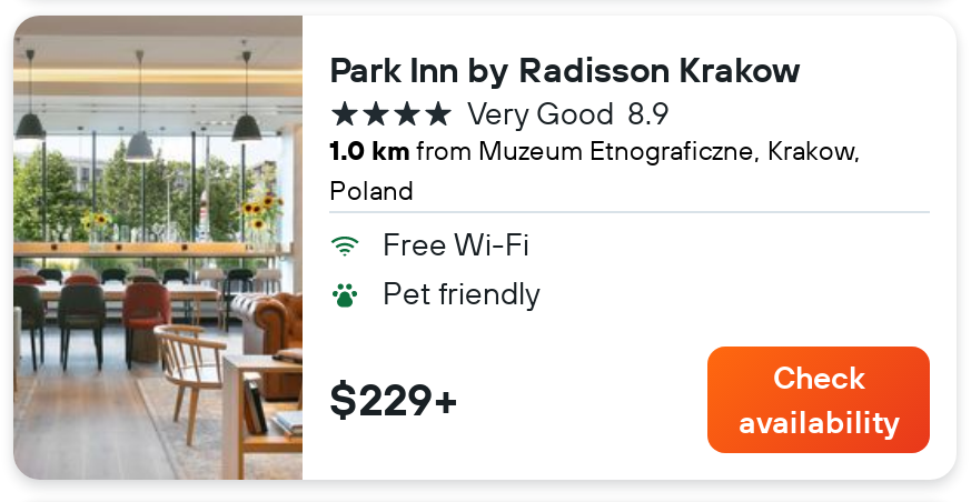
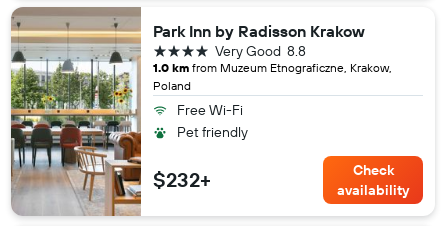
[627,93,670,133] 8.9 -> [287,42,306,60] 8.8
[329,371,458,426] $229+ -> [153,167,211,192] $232+

